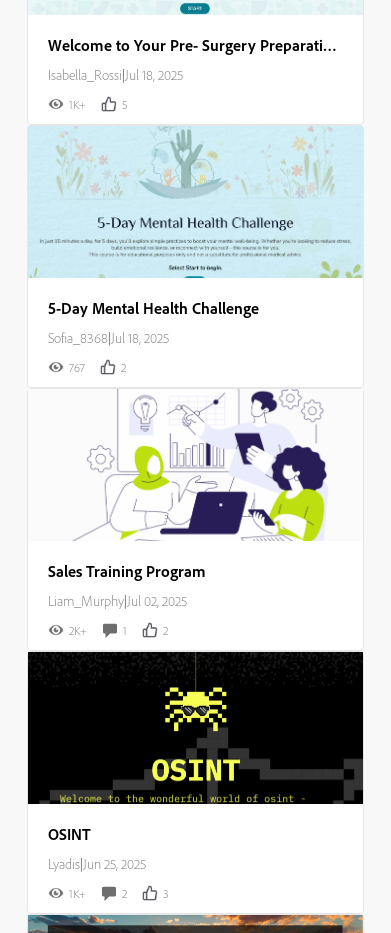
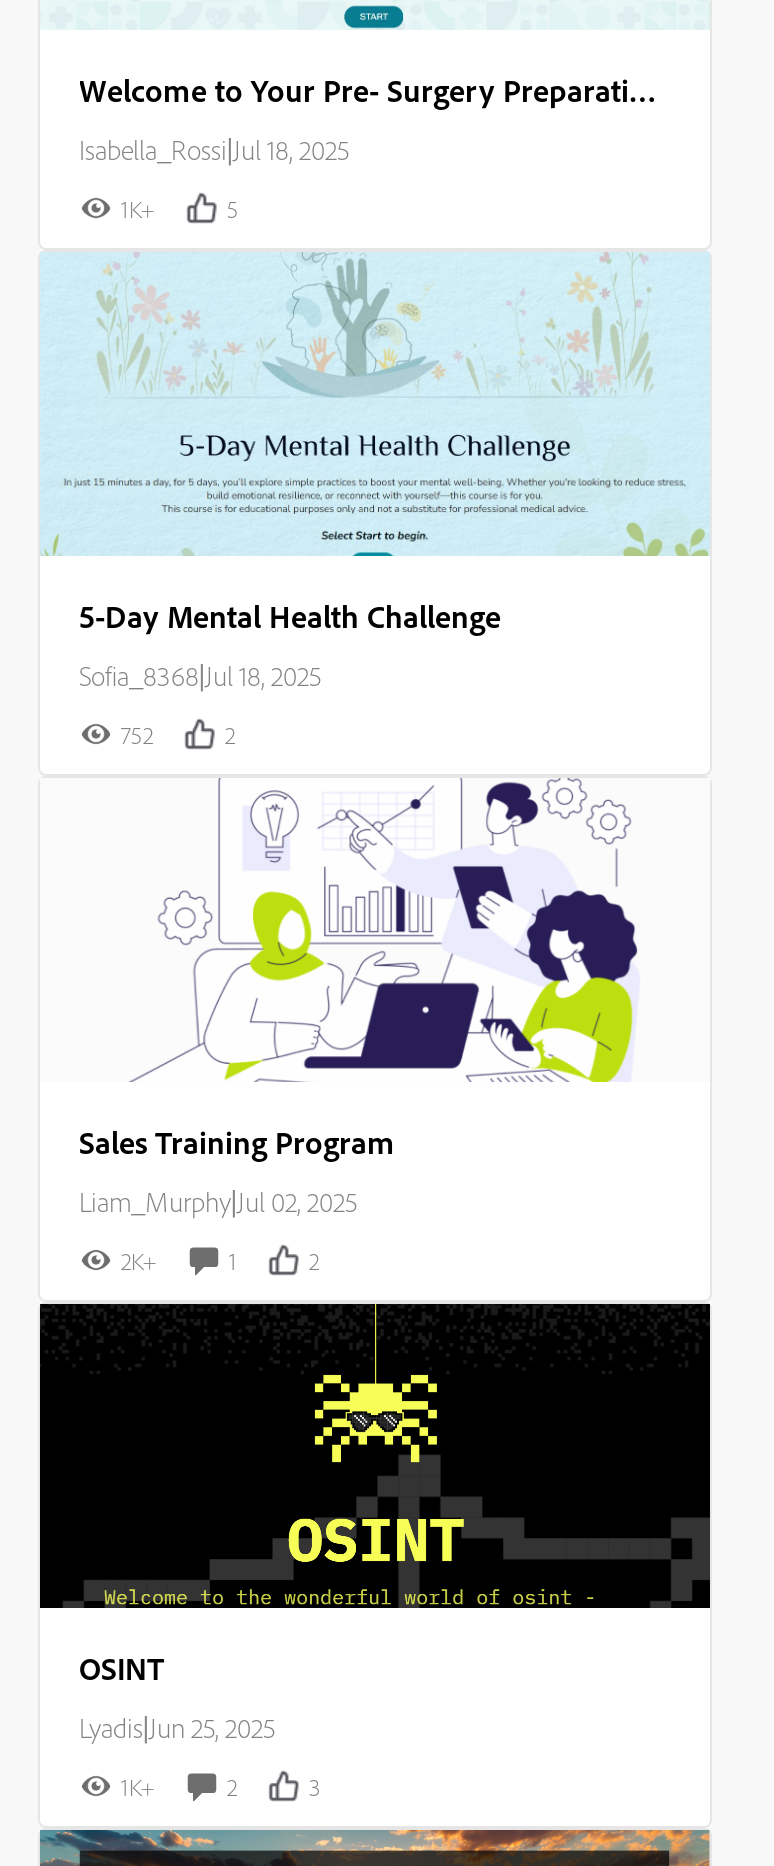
[68,360,84,375] 767 -> [121,720,153,750] 752

